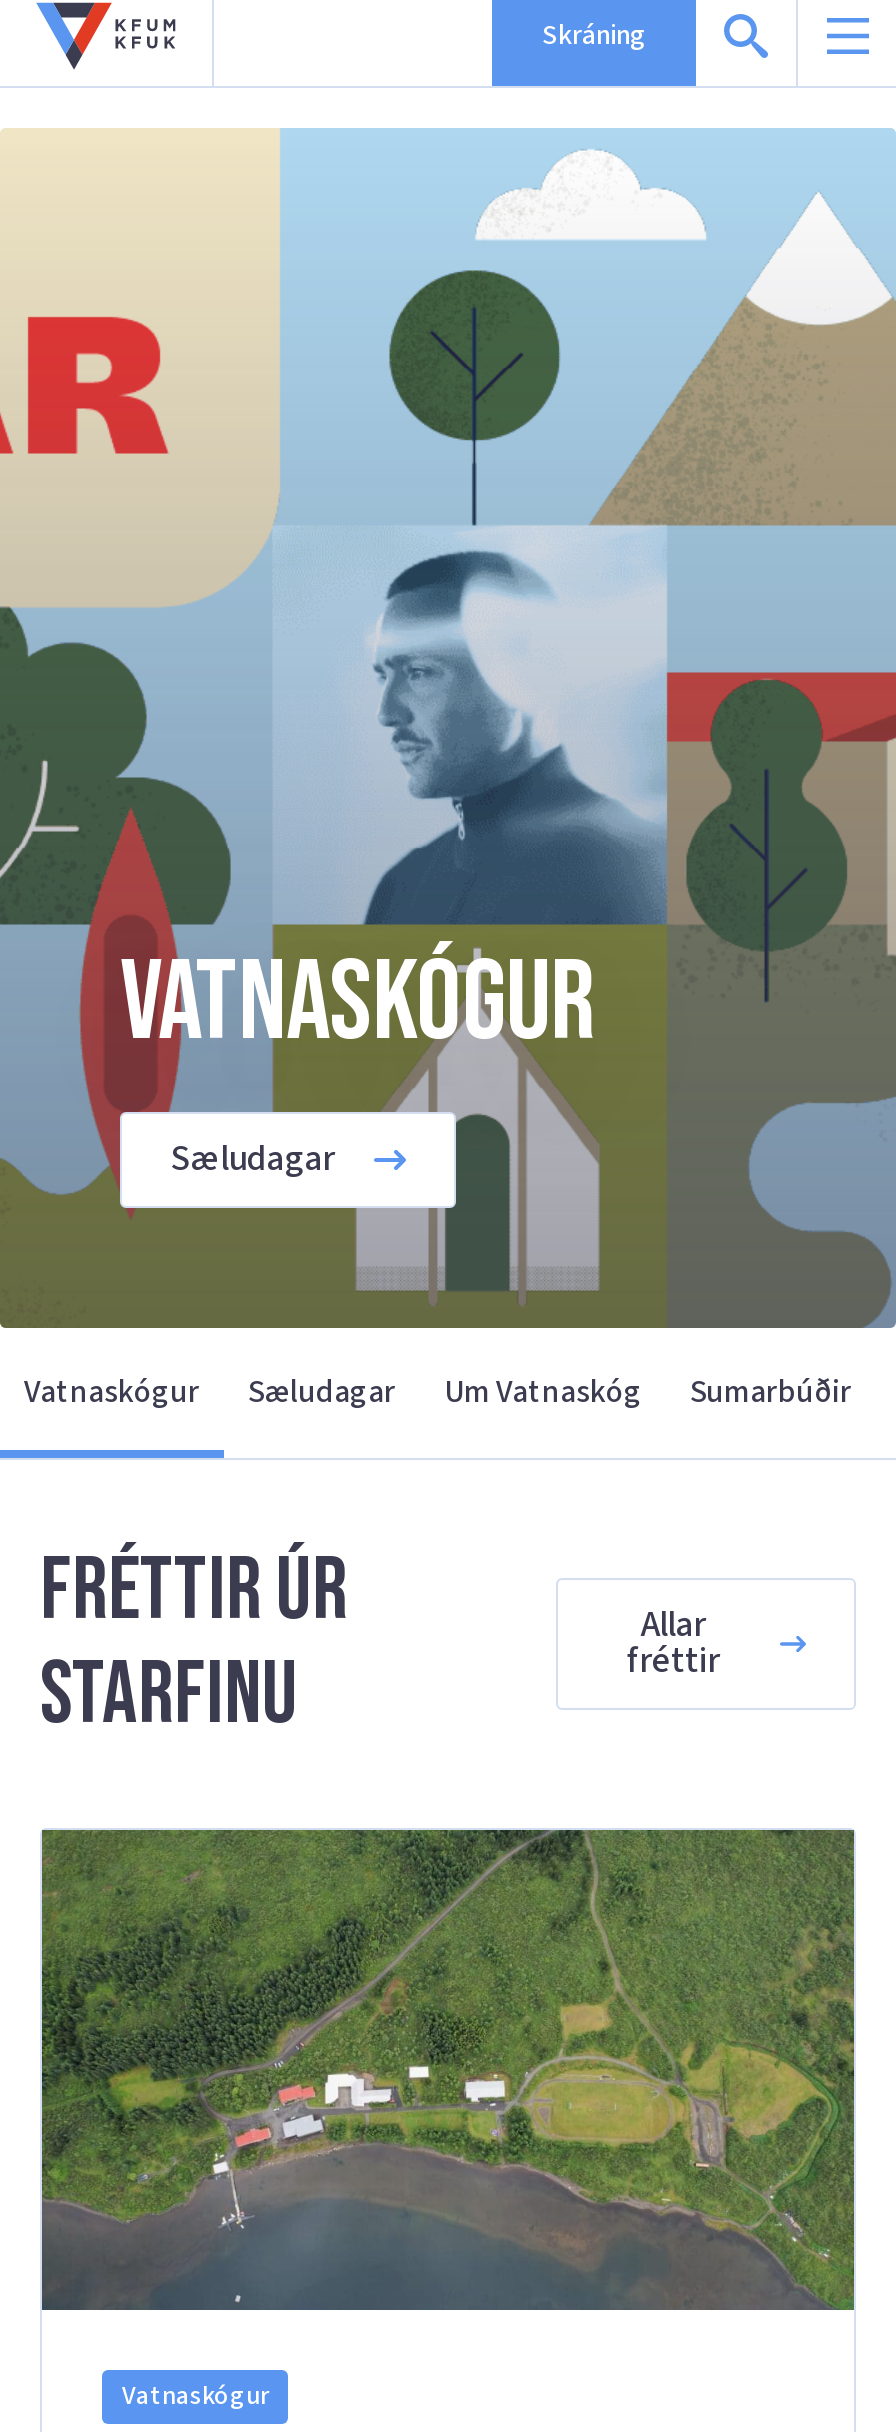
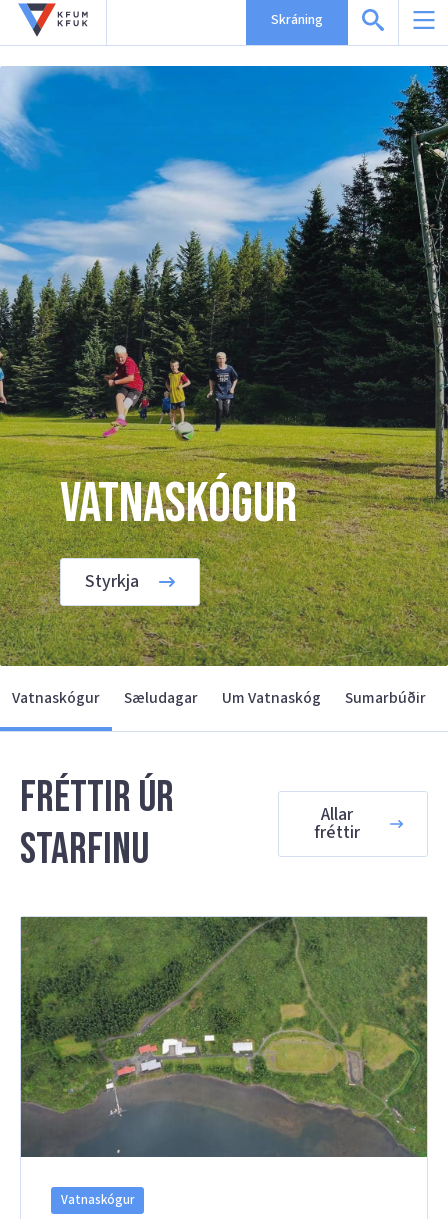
[6,128,890,1330] [image] | Sæludagar -> [3,65,445,667] [image] | Styrkja

